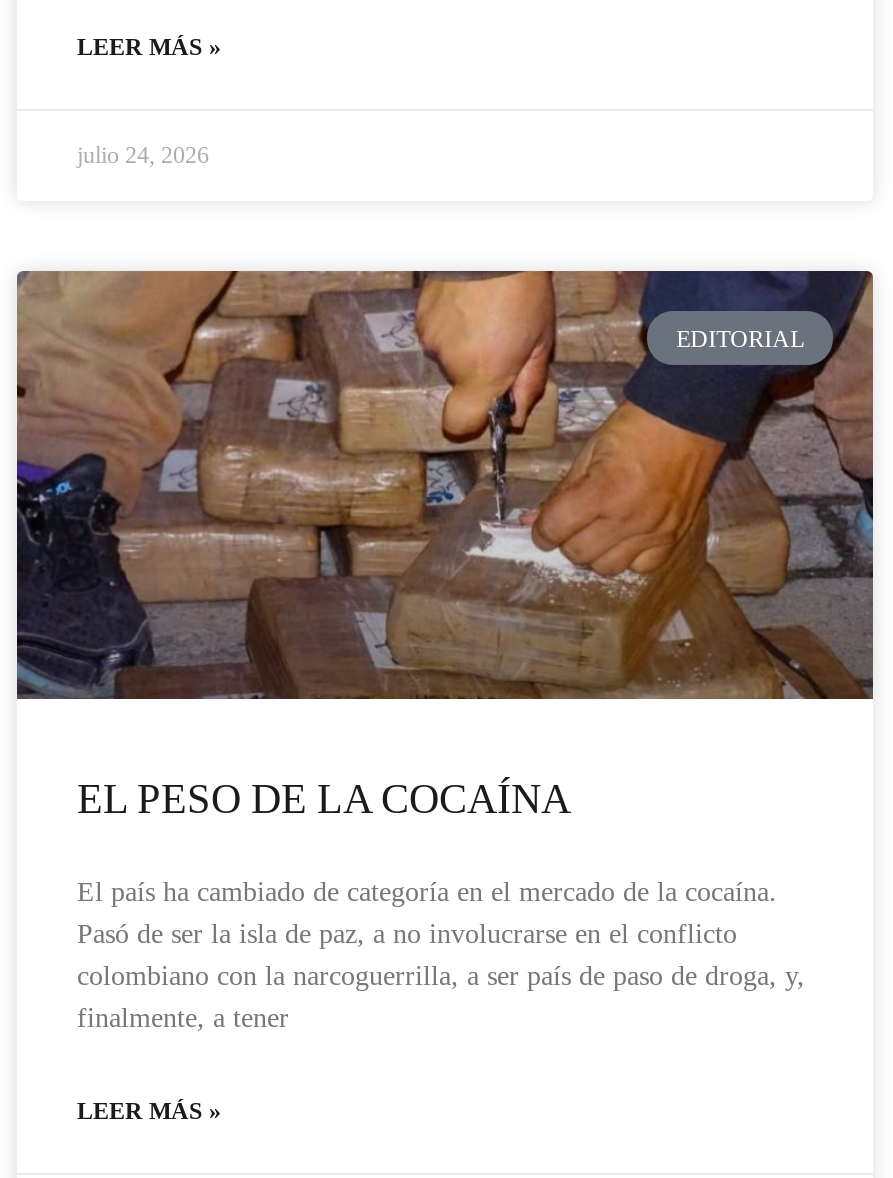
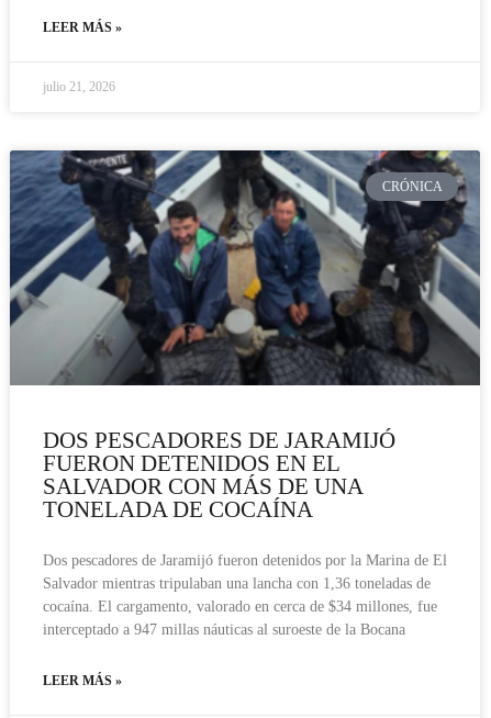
[77,141,209,169] julio 24, 2026 -> [43,79,115,95] julio 21, 2026
[17,269,873,699] [image] | EDITORIAL -> [10,149,480,386] [image] | CRÓNICA
[77,775,571,823] EL PESO DE LA COCAÍNA -> [43,427,395,523] DOS PESCADORES DE JARAMIJÓ | FUERON DETENIDOS EN EL | SALVADOR CON MÁS DE UNA | TONELADA DE COCAÍNA
[77,877,805,1033] El país ha cambiado de categoría en el mercado de la cocaína. | Pasó de ser la isla de paz, a no involucrarse en el conflicto | colombiano con la narcoguerrilla, a ser país de paso de droga, y, | finalmente, a tener -> [43,552,447,638] Dos pescadores de Jaramijó fueron detenidos por la Marina de El | Salvador mientras tripulaban una lancha con 1,36 toneladas de | cocaína. El cargamento, valorado en cerca de $34 millones, fue | interceptado a 947 millas náuticas al suroeste de la Bocana

